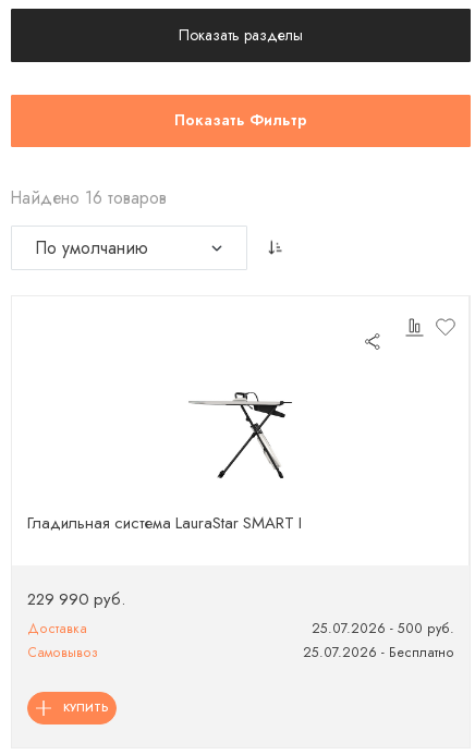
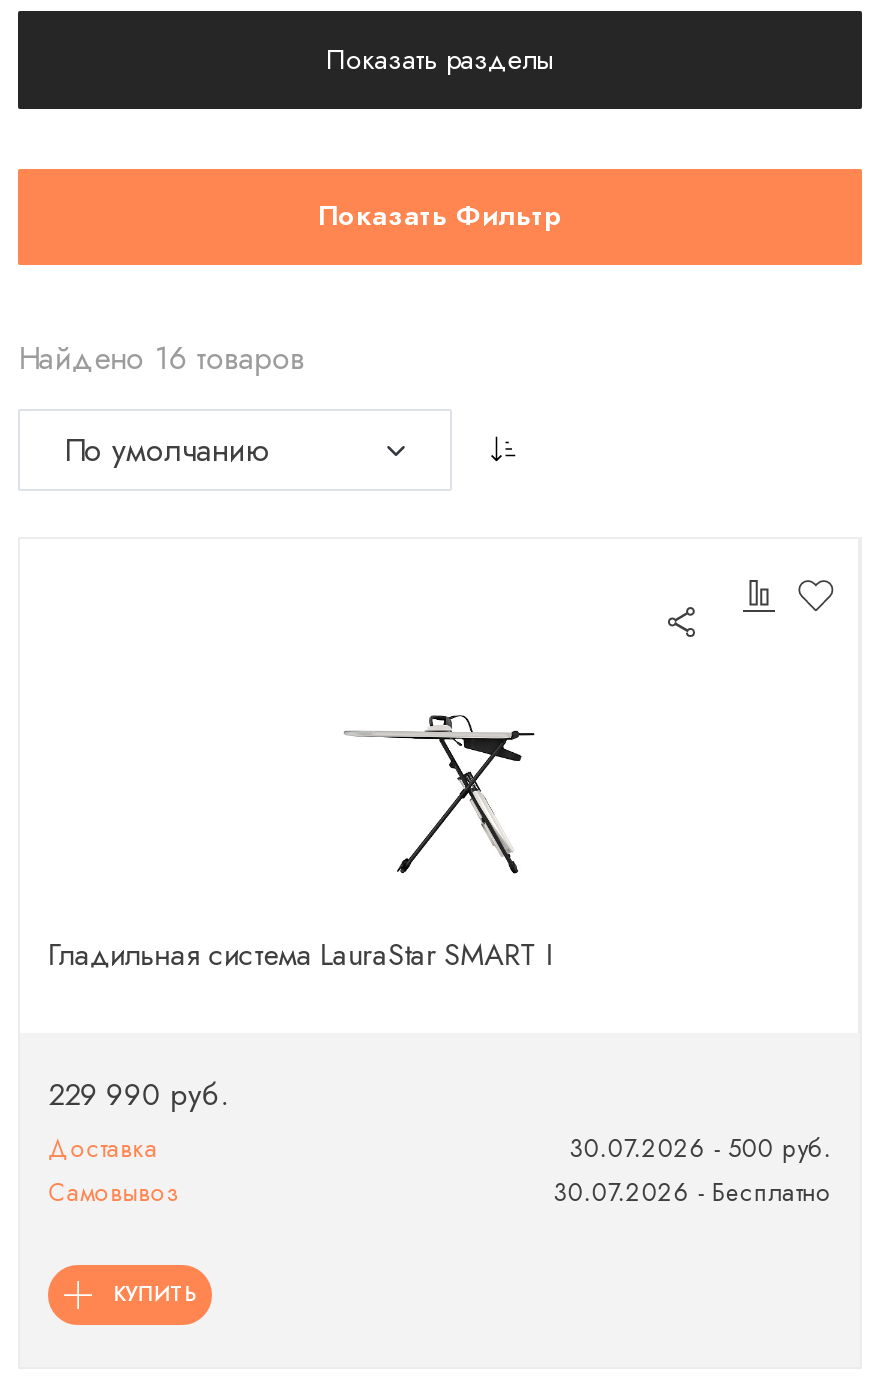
[311,619,454,639] 25.07.2026 - 500 руб. -> [570,1132,832,1168] 30.07.2026 - 500 руб.
[303,643,454,662] 25.07.2026 - Бесплатно -> [554,1175,832,1211] 30.07.2026 - Бесплатно

